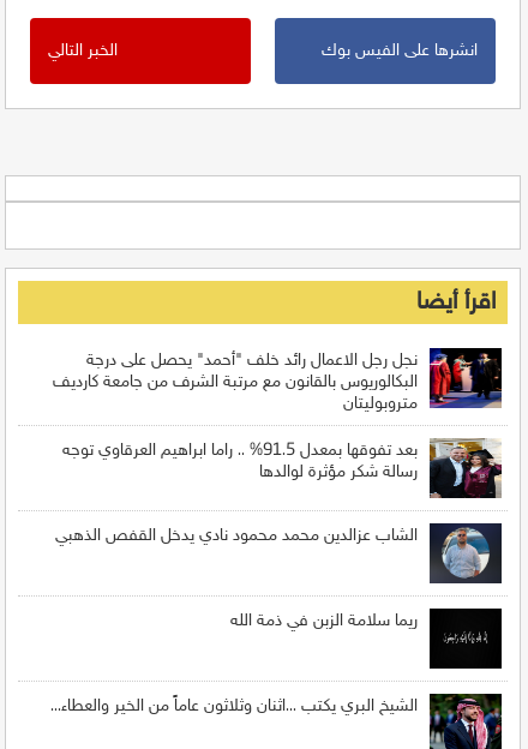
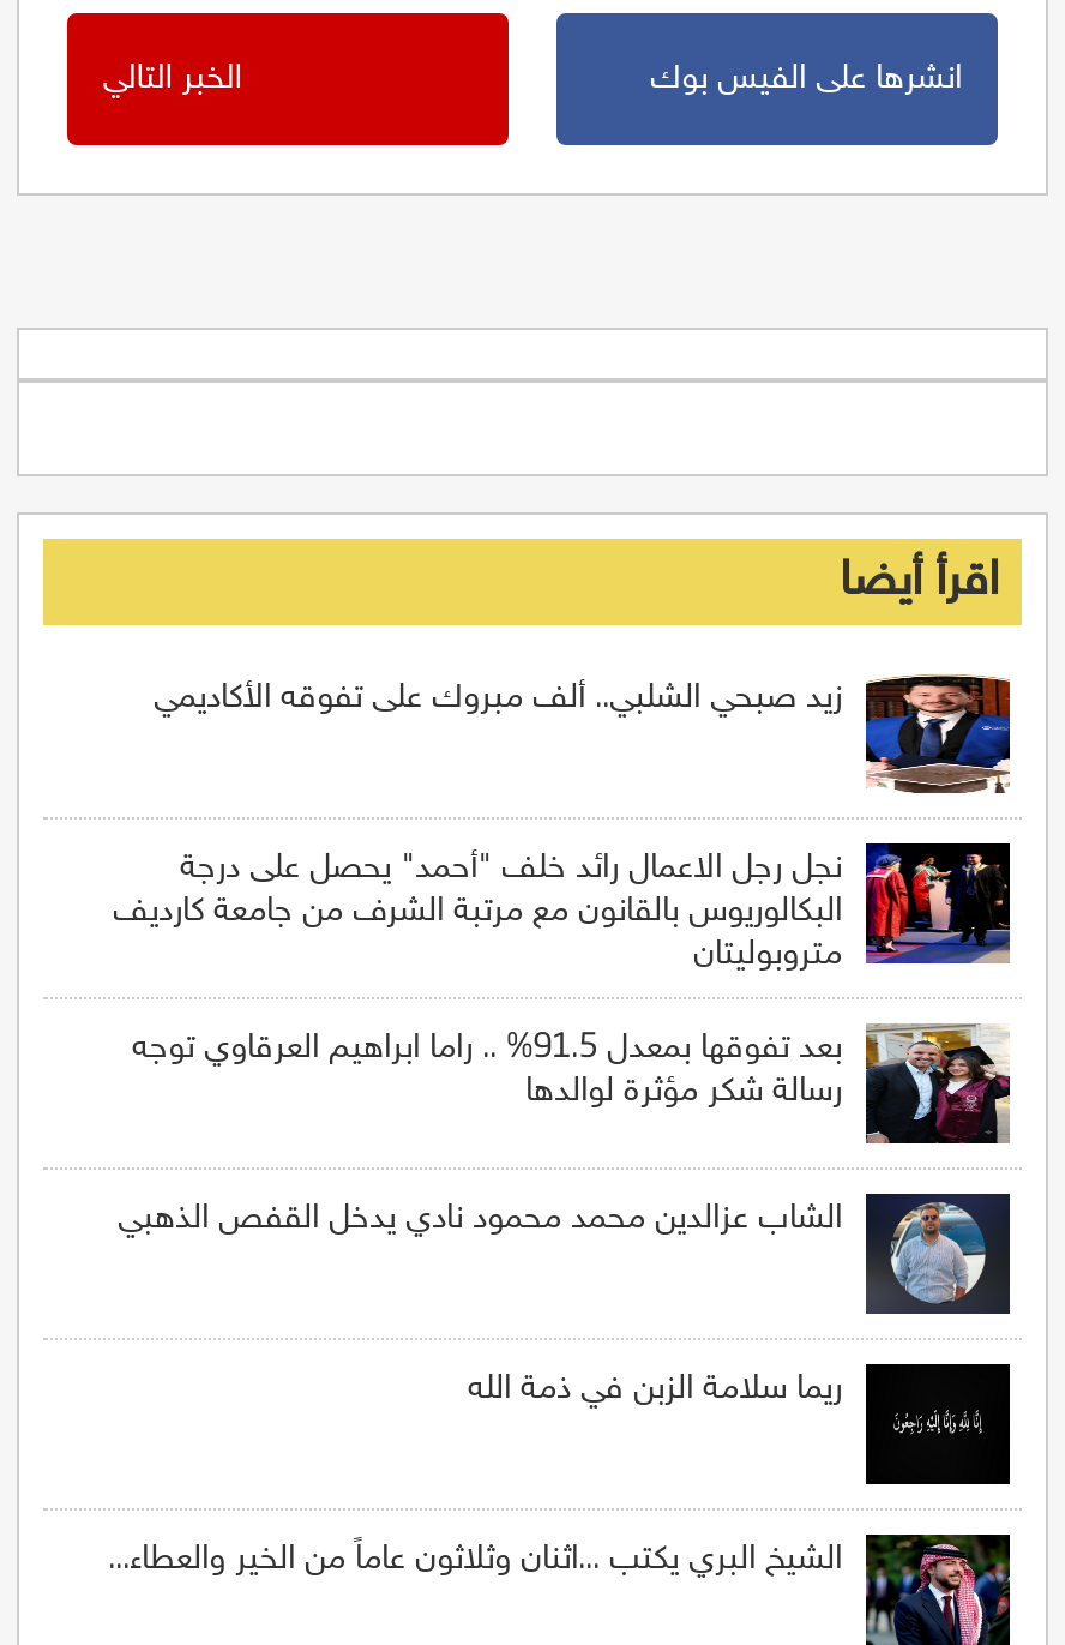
none -> [154,673,1012,796] [image] | زيد صبحي الشلبي.. ألف مبروك على تفوقه الأكاديمي

